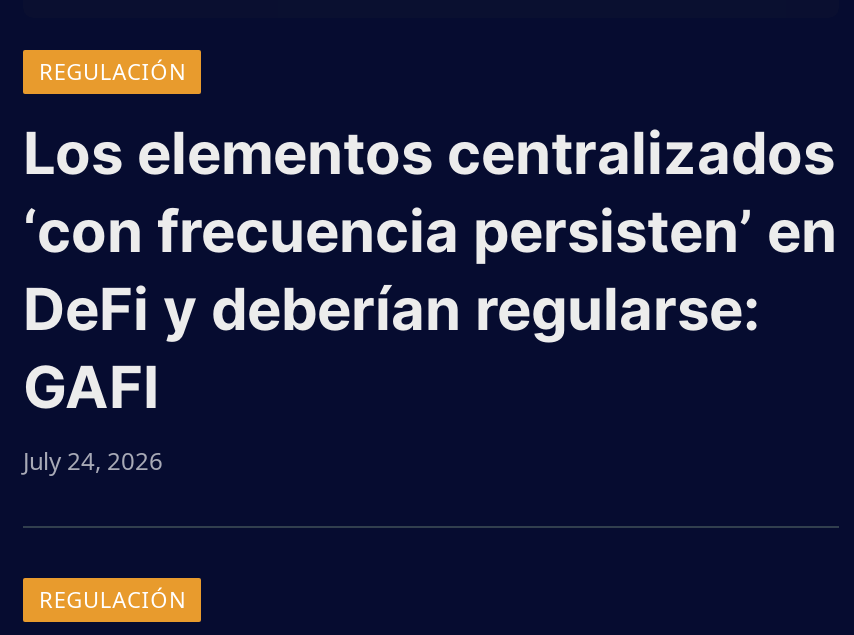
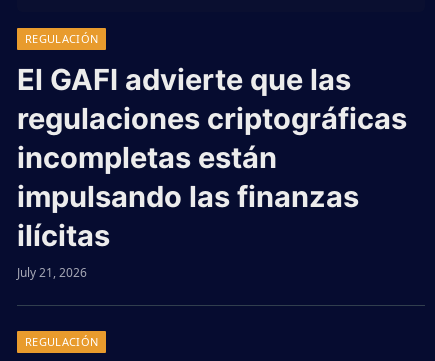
[23,118,837,478] Los elementos centralizados | ‘con frecuencia persisten’ en | DeFi y deberían regularse: | GAFI | July 24, 2026 -> [17,62,407,281] El GAFI advierte que las | regulaciones criptográficas | incompletas están | impulsando las finanzas | ilícitas | July 21, 2026

